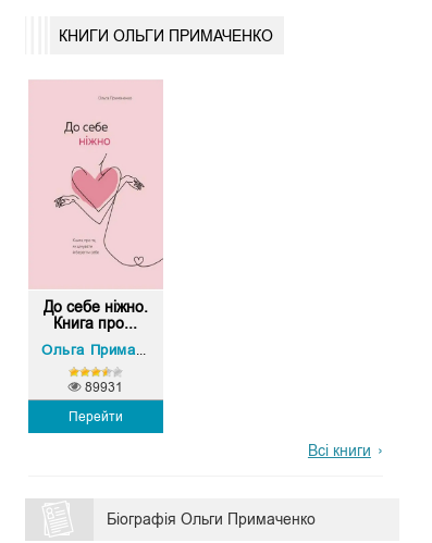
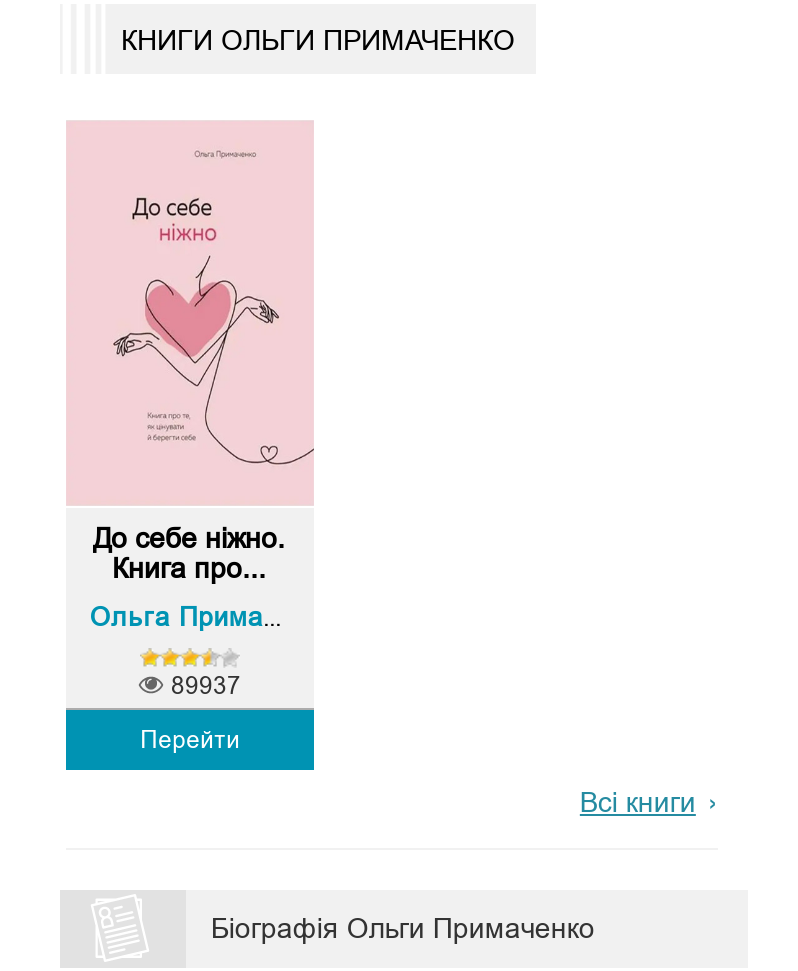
[85,379,124,395] 89931 -> [171,671,241,699] 89937

